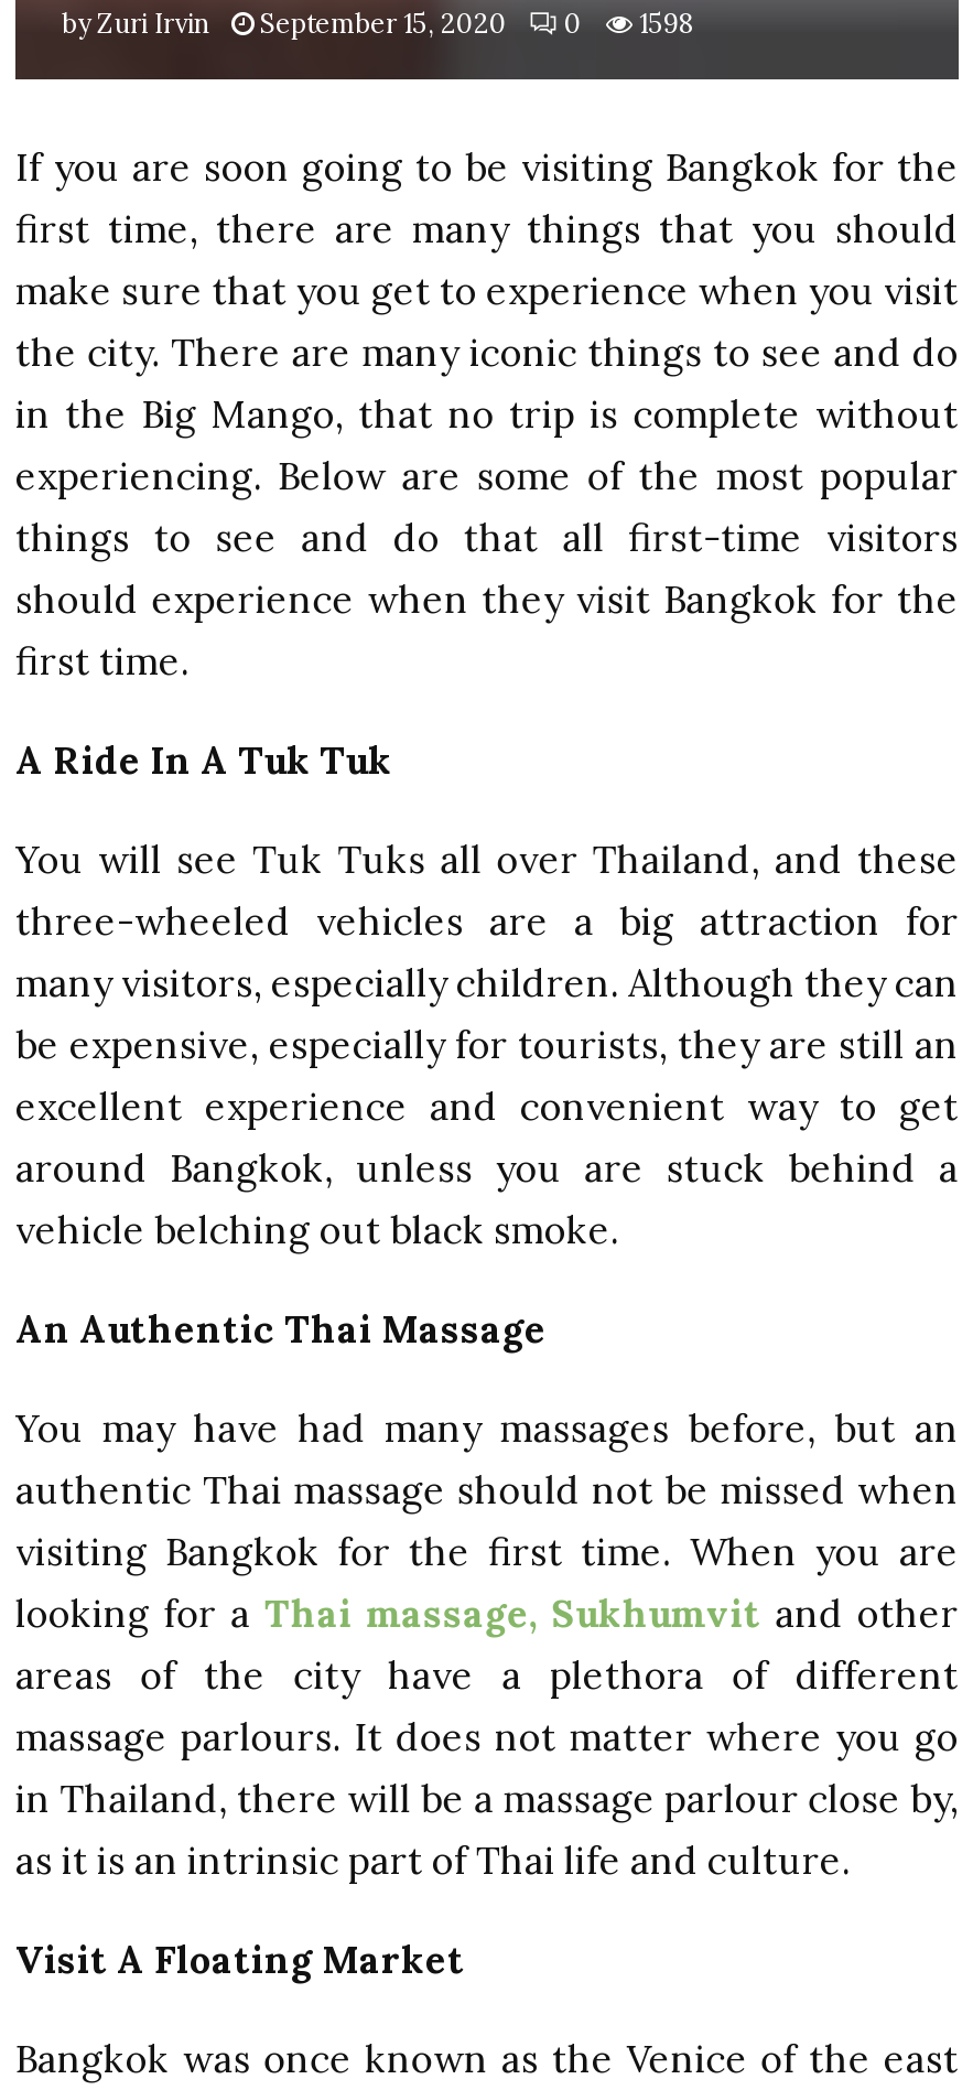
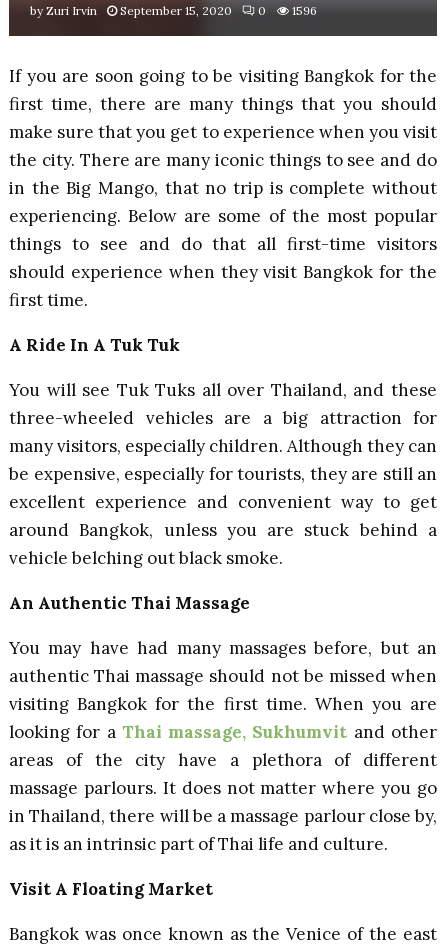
[62,7,694,40] byZuri Irvin September 15, 2020 0 1598 -> [30,3,317,18] byZuri Irvin September 15, 2020 0 1596

